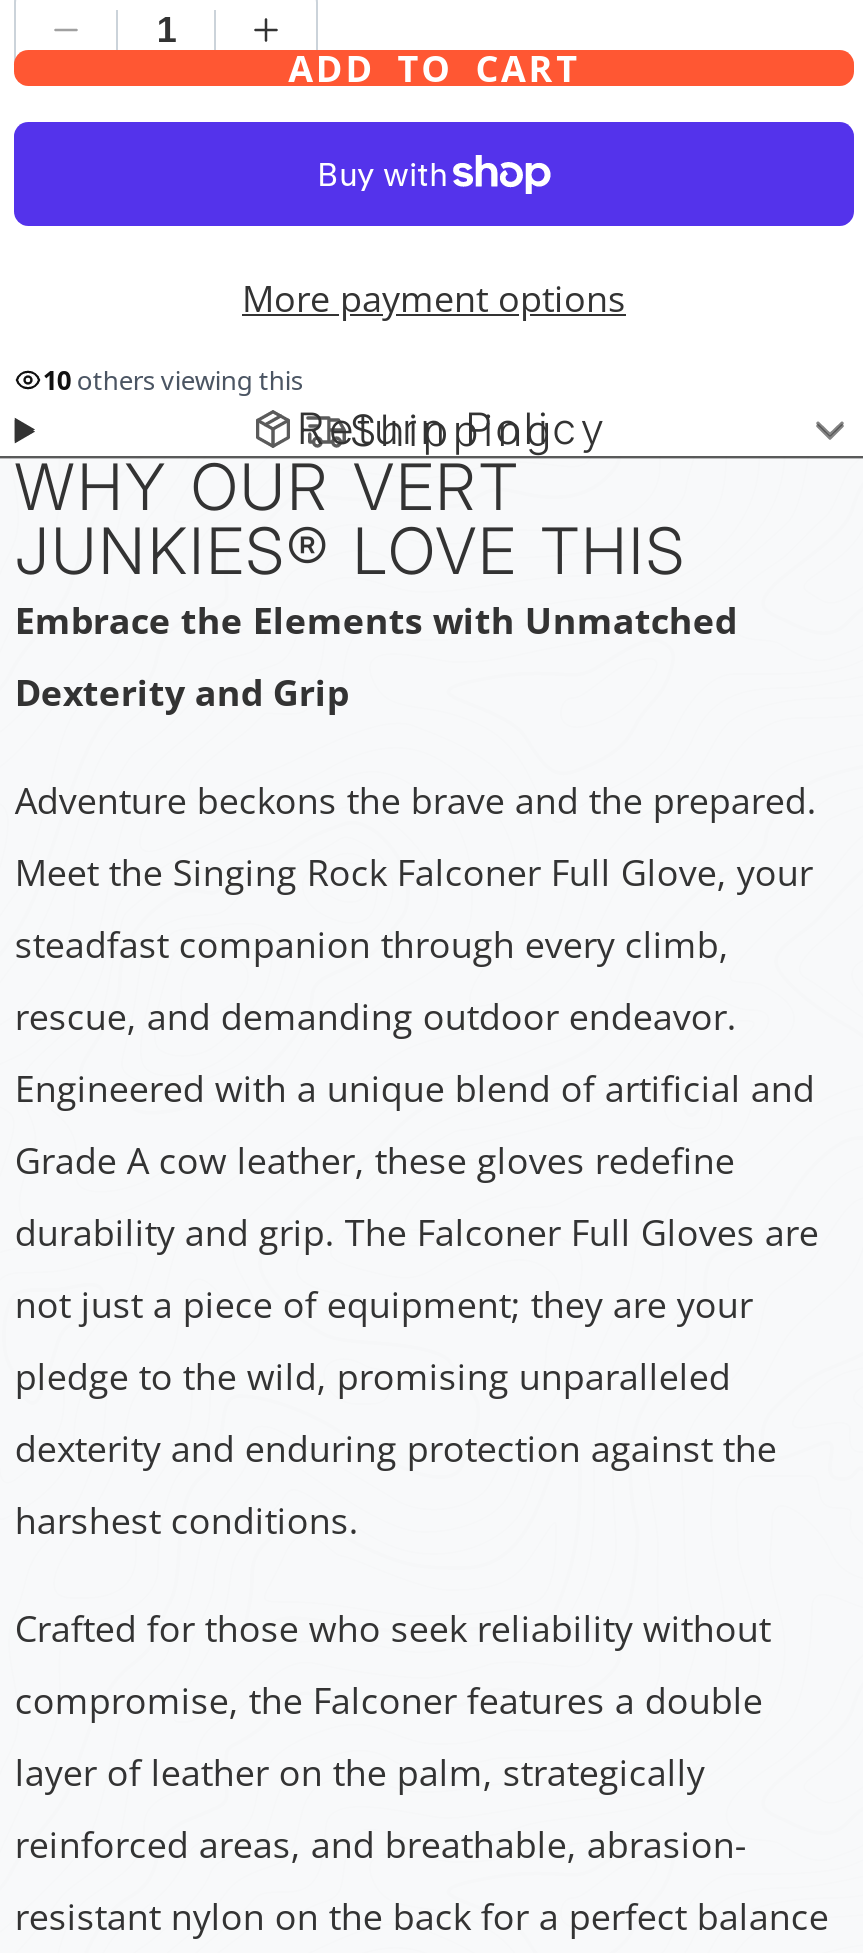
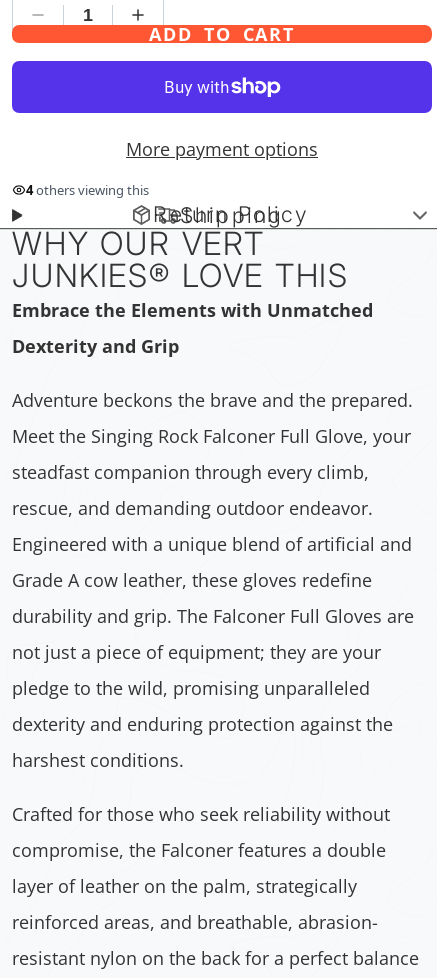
[43,362,303,398] 10 others viewing this -> [26,181,149,199] 4 others viewing this

